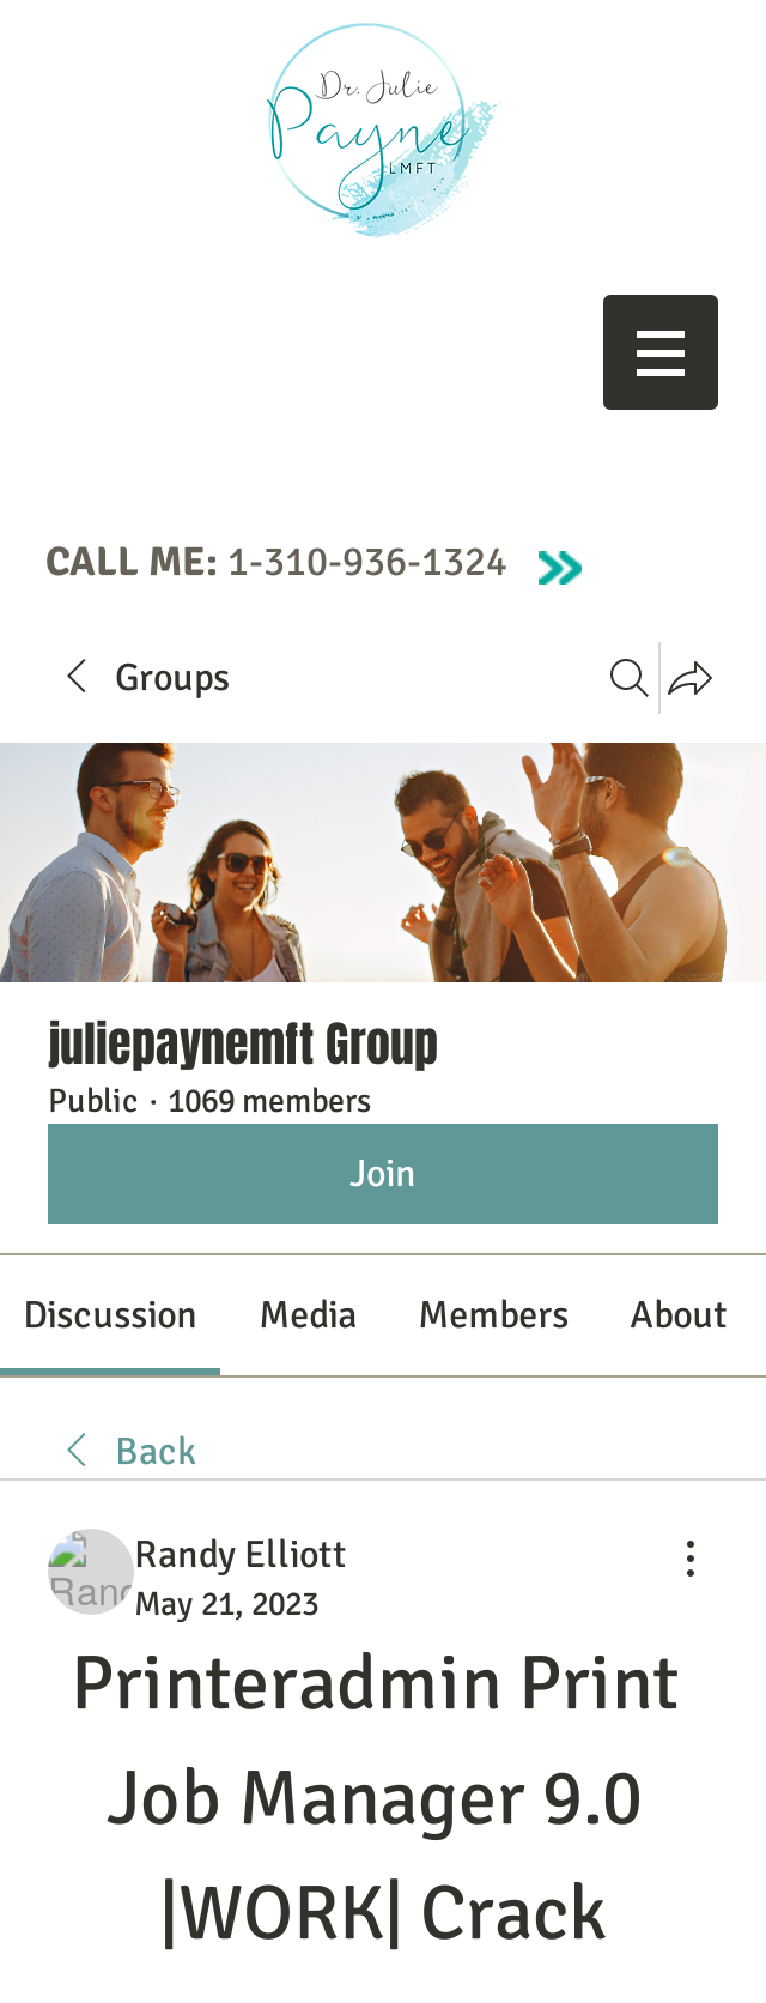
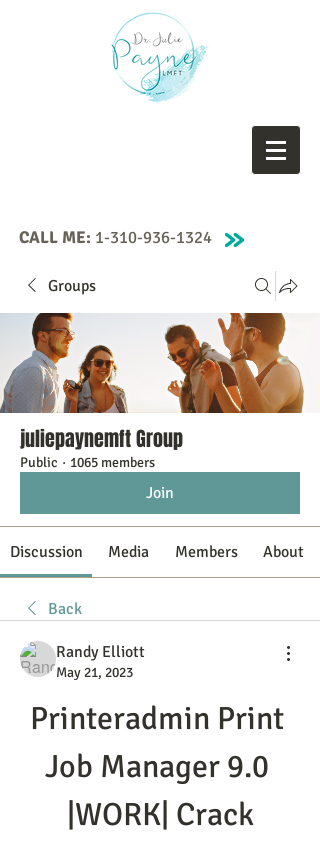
[48,1081,371,1121] Public · 1069 members -> [20,454,155,471] Public · 1065 members

